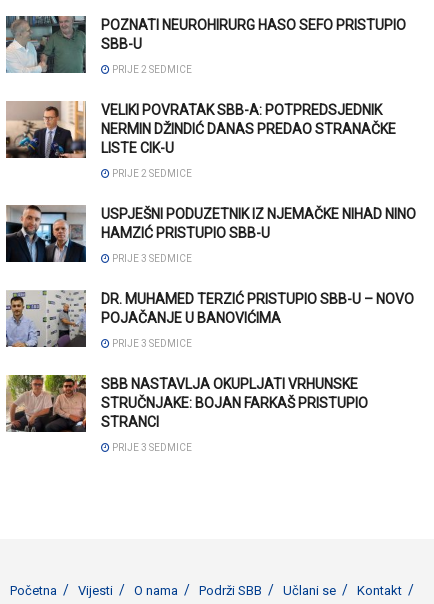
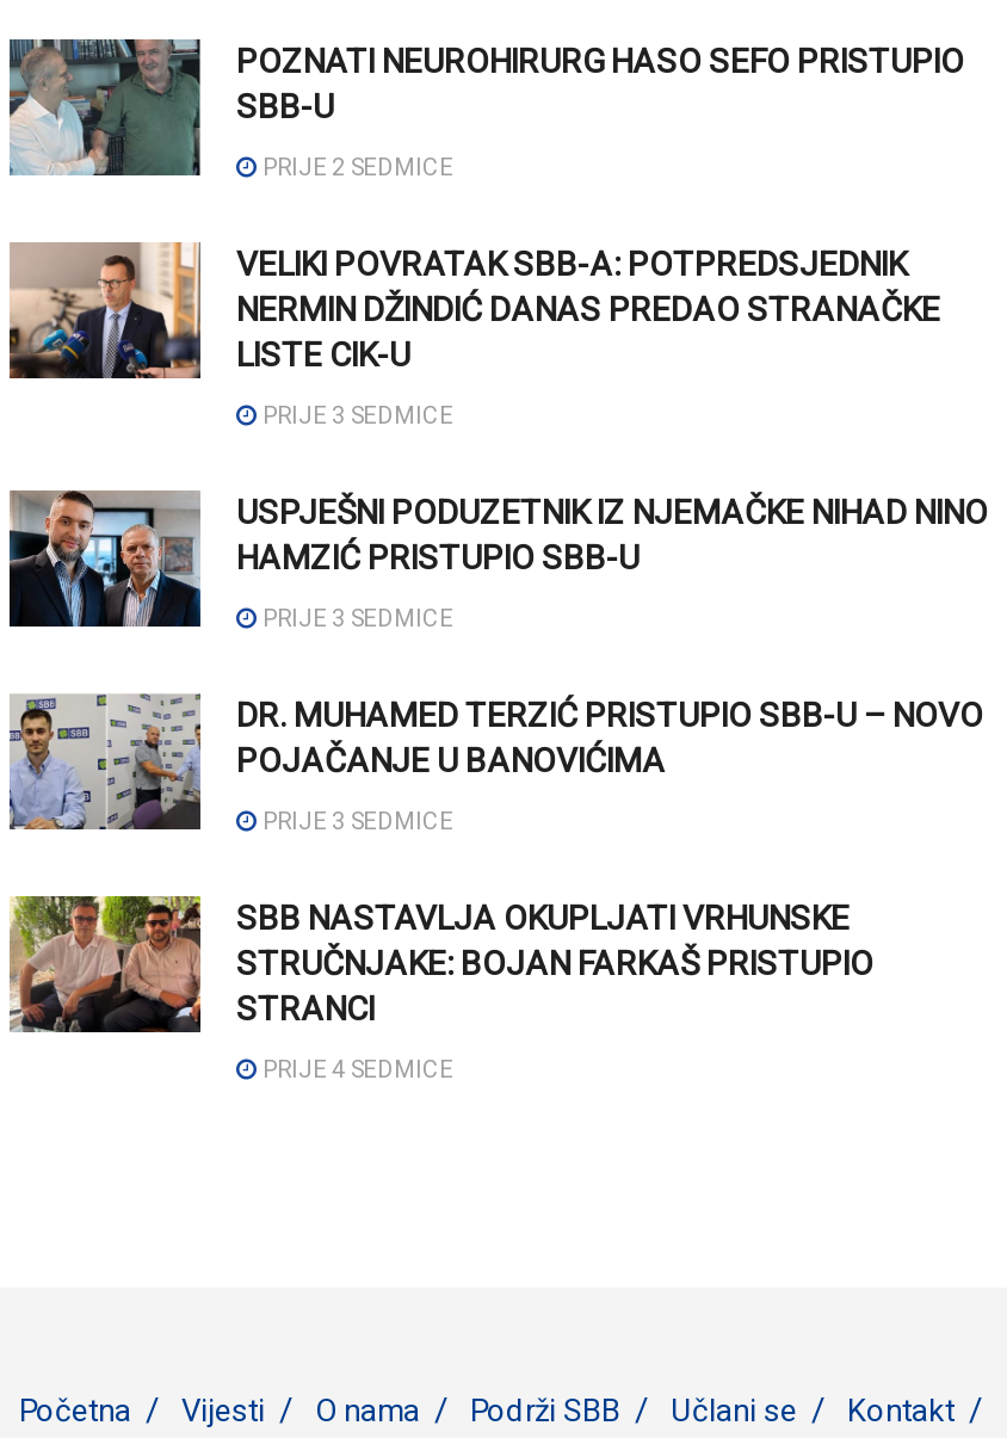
[110,168,192,179] PRIJE 2 SEDMICE -> [258,401,453,427] PRIJE 3 SEDMICE
[110,442,192,453] PRIJE 3 SEDMICE -> [258,1055,453,1081] PRIJE 4 SEDMICE

